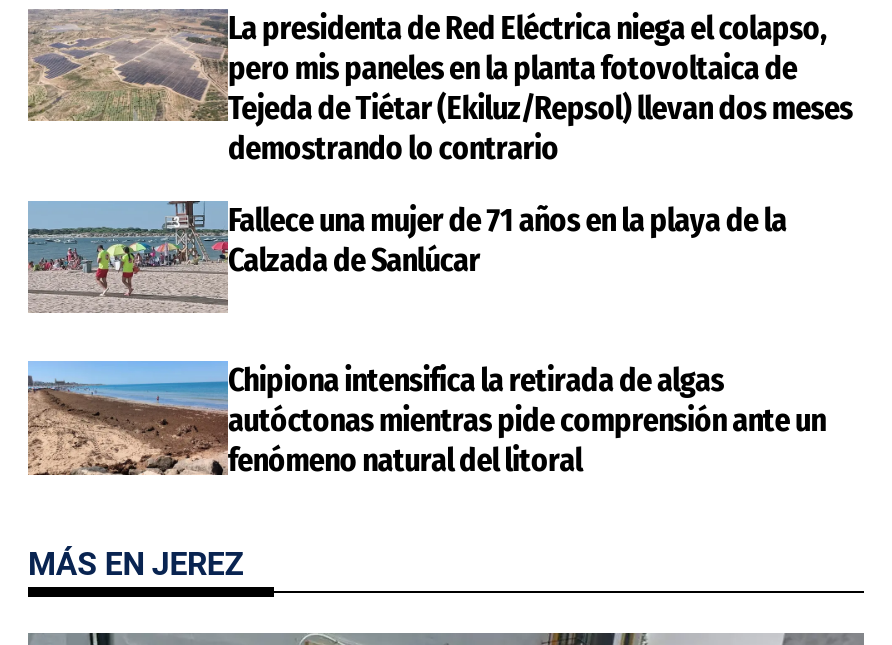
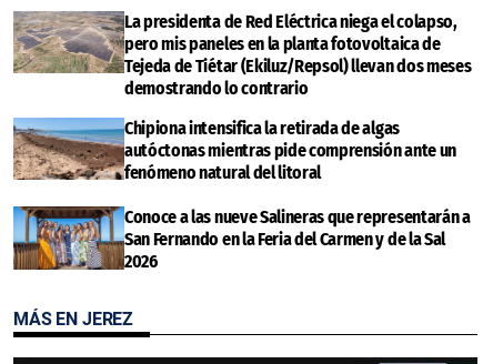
[228,201,787,279] Fallece una mujer de 71 años en la playa de la | Calzada de Sanlúcar -> none
moved [24,362,826,480] -> [11,118,456,183]: [image] | Chipiona intensifica la retirada de algas | autóctonas mientras pide comprensión ante un | fenómeno natural del litoral
none -> [13,205,470,272] [image] | Conoce a las nueve Salineras que representarán a | San Fernando en la Feria del Carmen y de la Sal | 2026

